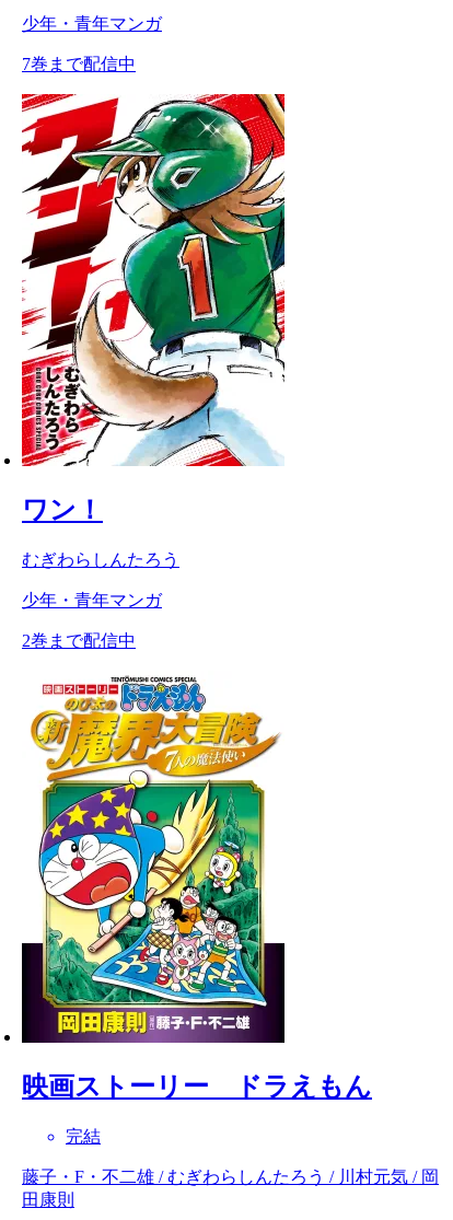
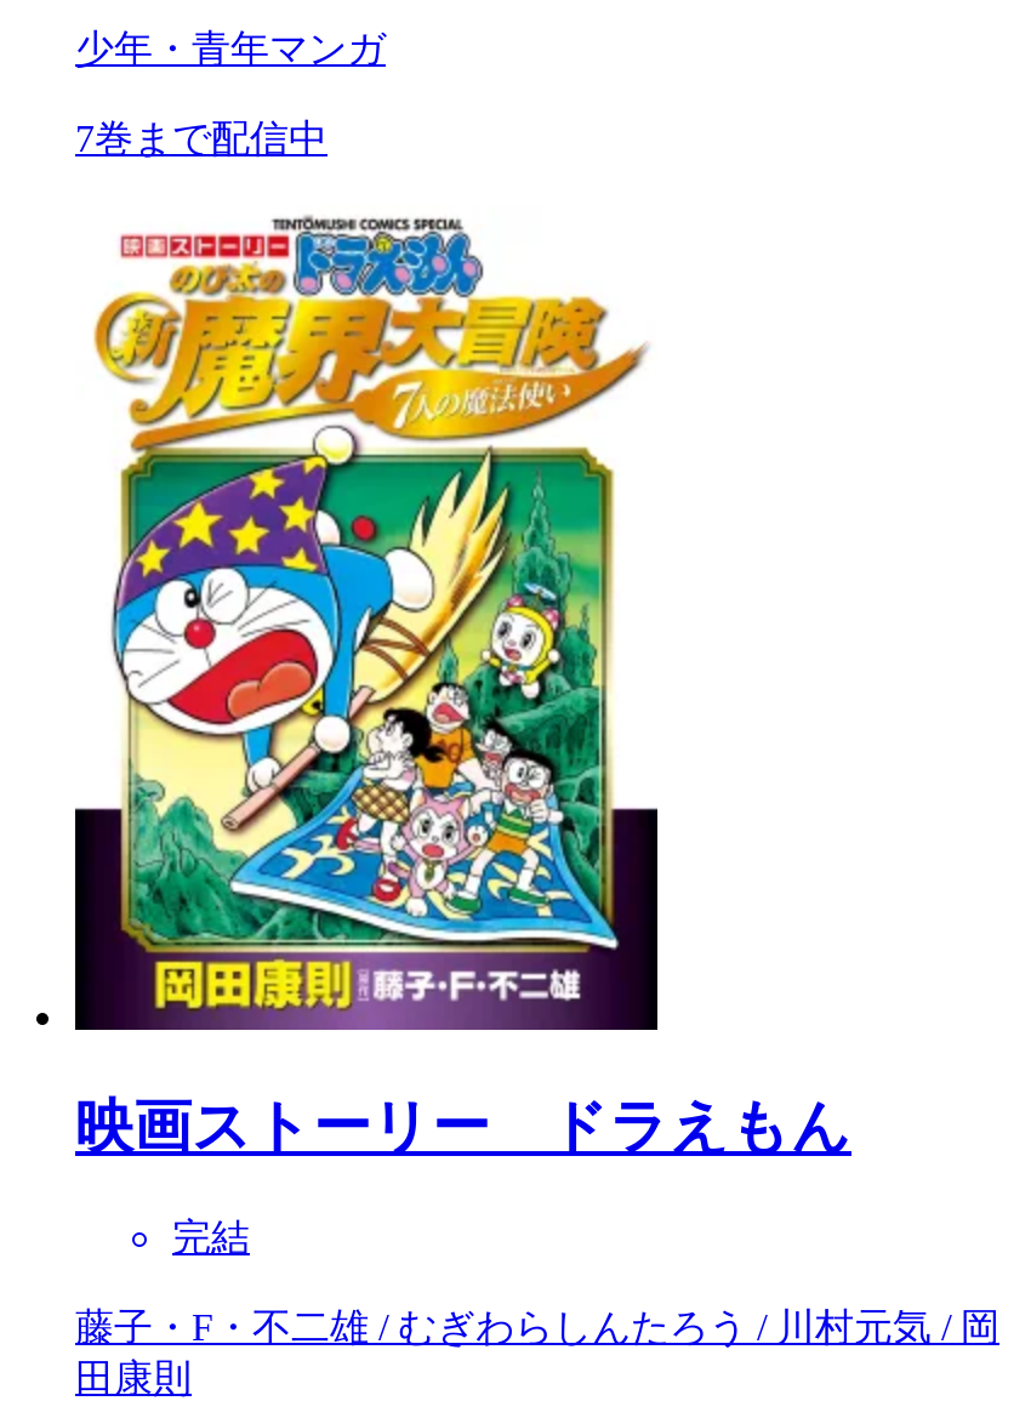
[21,93,286,650] [image] | ワン！ | むぎわらしんたろう | 少年・青年マンガ | 2巻まで配信中 -> none

